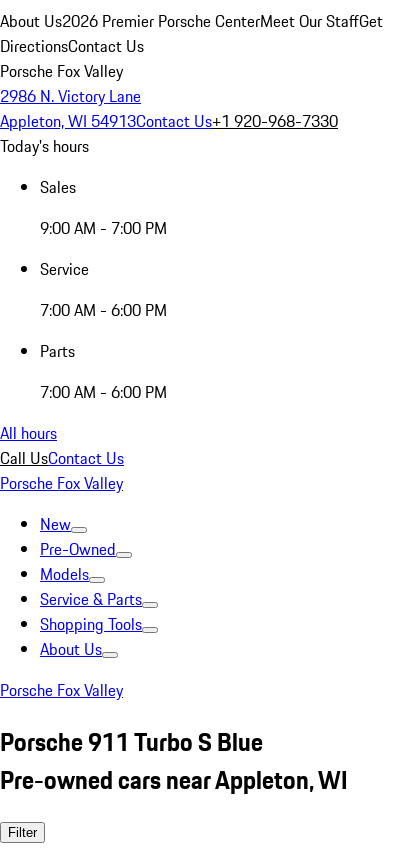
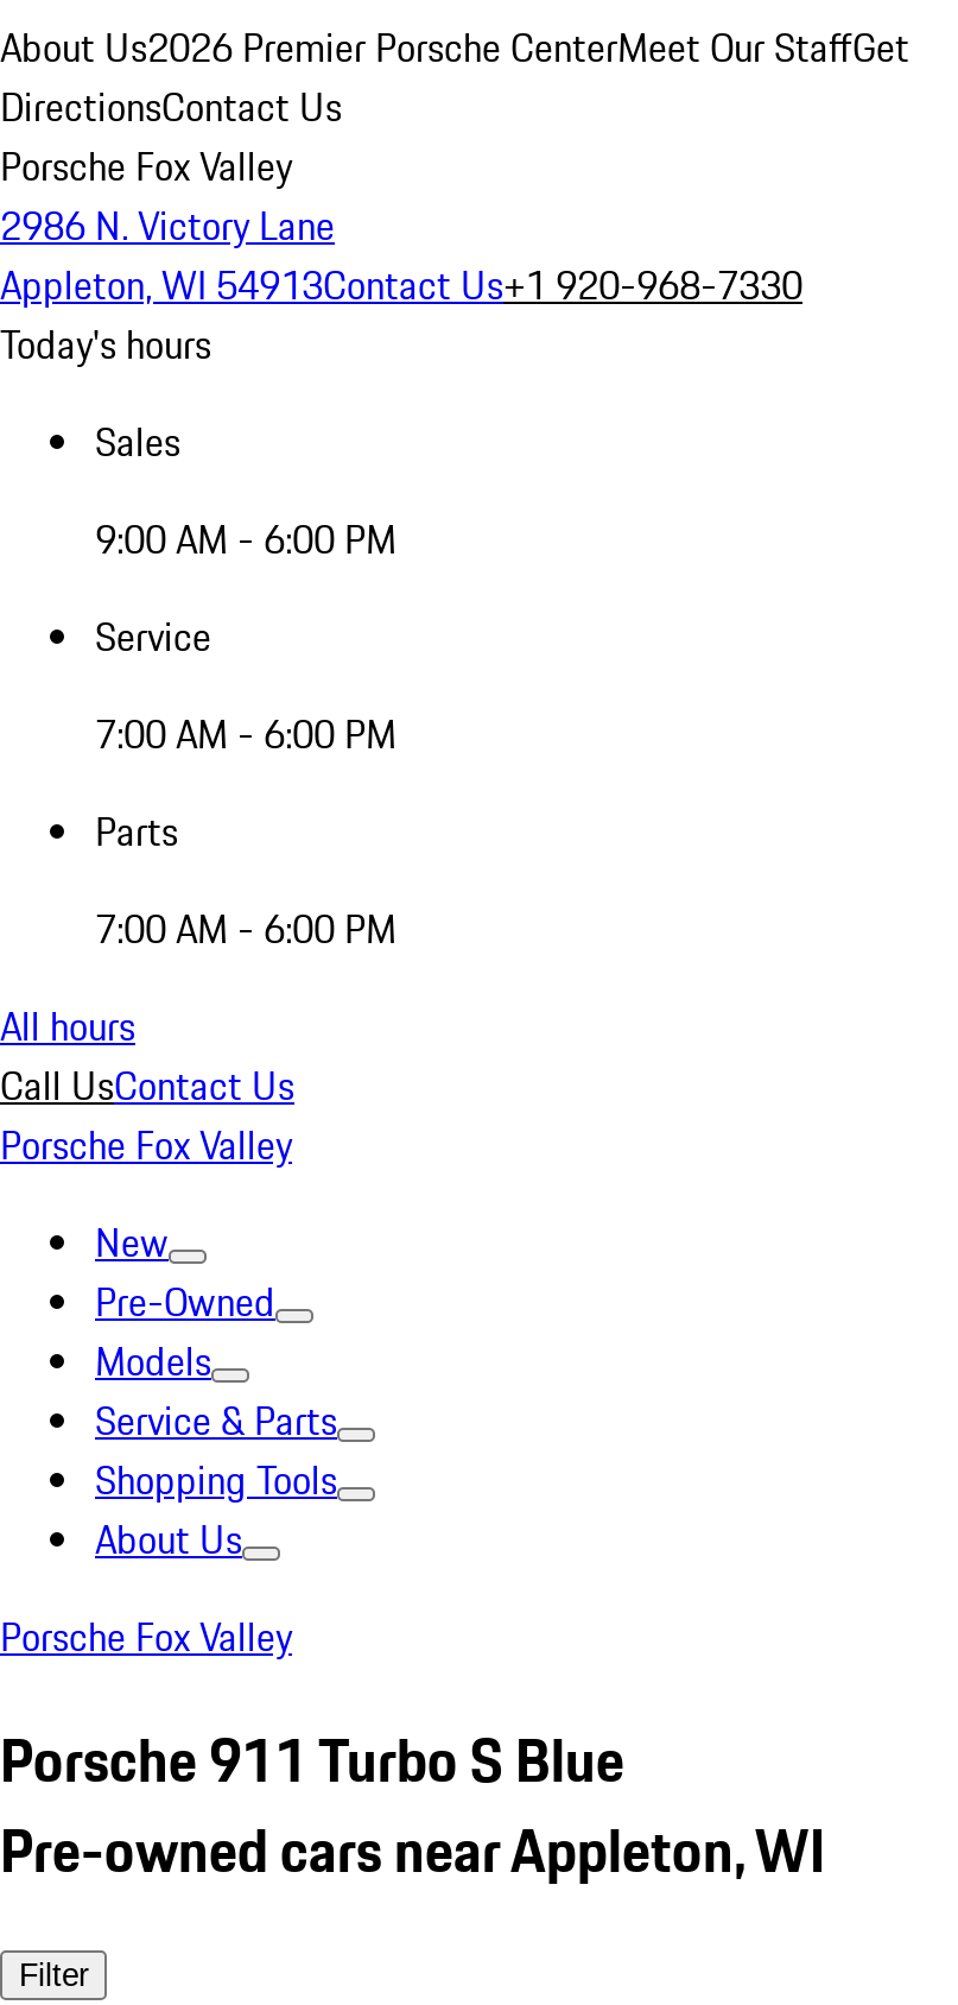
[40,216,167,240] 9:00 AM - 7:00 PM -> [95,511,396,568] 9:00 AM - 6:00 PM

